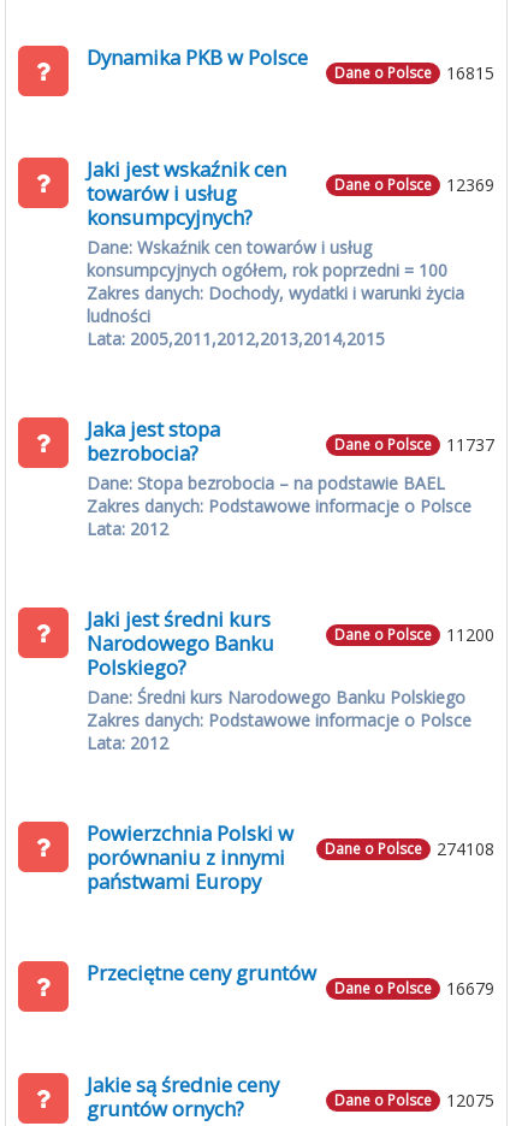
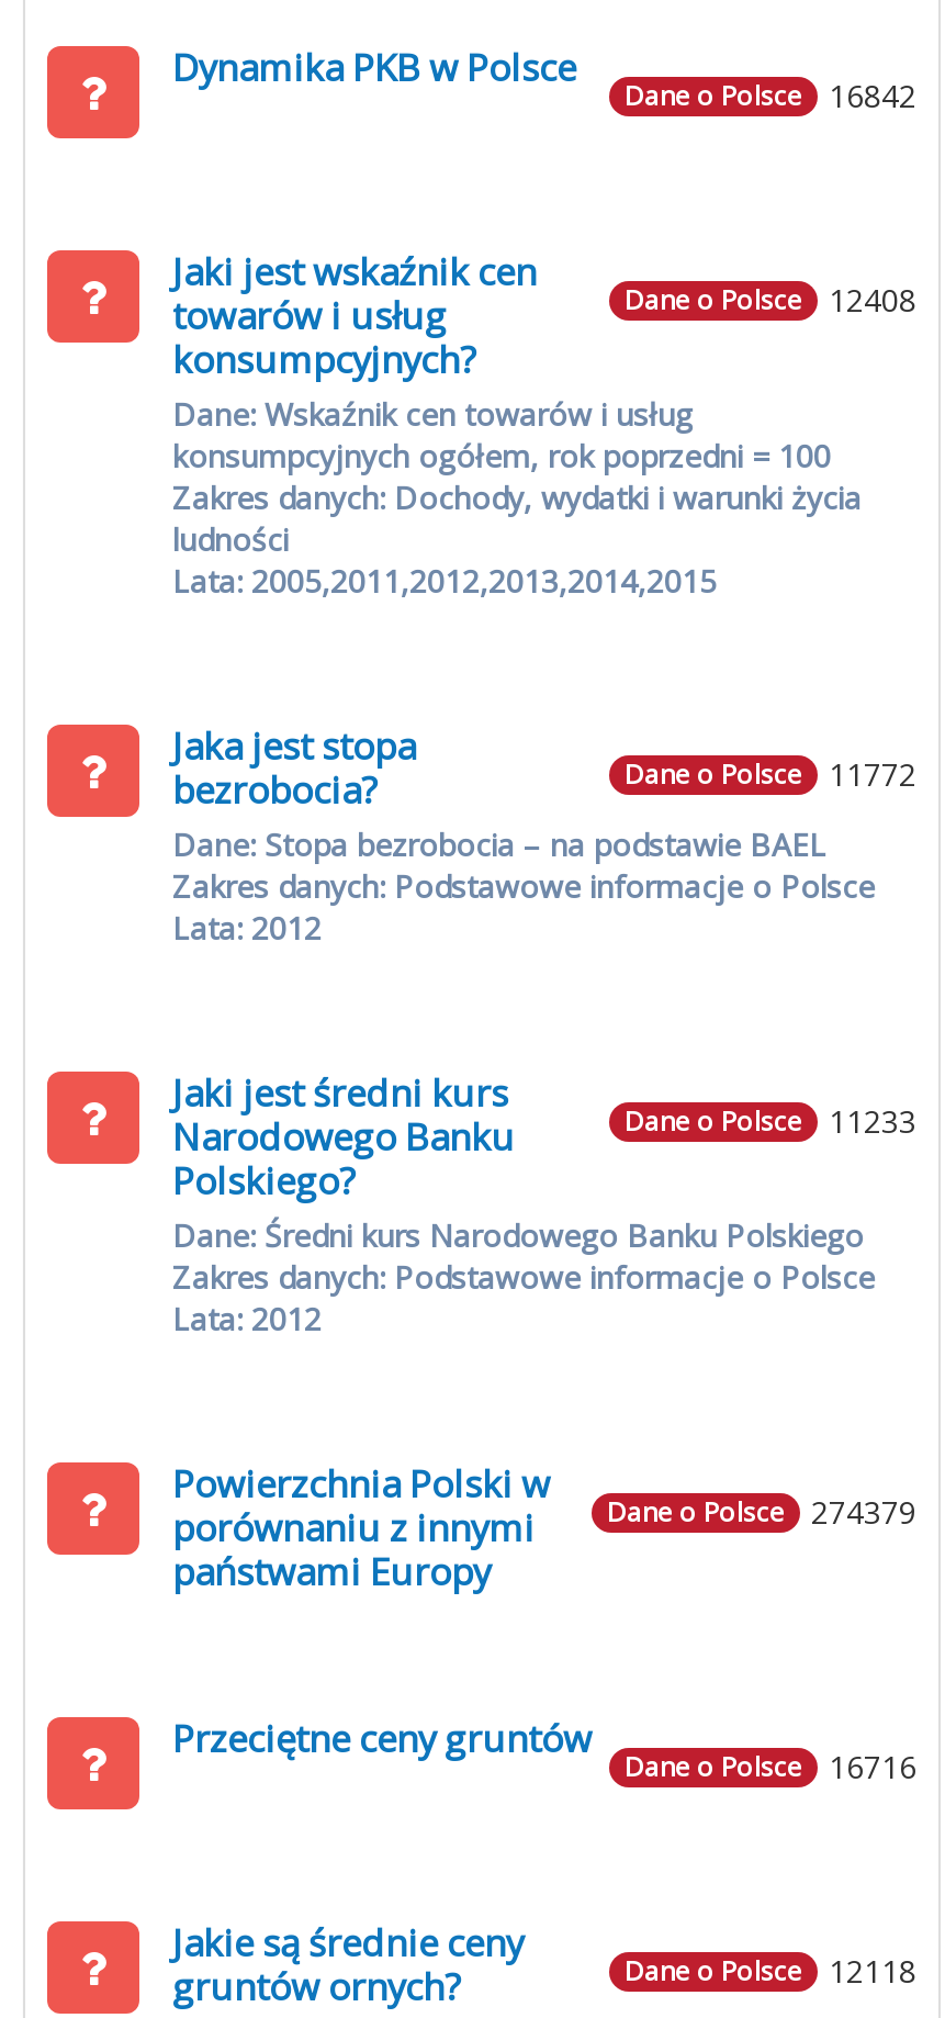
[334,61,494,84] Dane o Polsce 16815 -> [625,75,916,116] Dane o Polsce 16842
[334,173,494,196] Dane o Polsce 12369 -> [625,279,916,321] Dane o Polsce 12408
[334,433,494,456] Dane o Polsce 11737 -> [625,753,916,795] Dane o Polsce 11772
[334,623,494,646] Dane o Polsce 11200 -> [625,1100,916,1142] Dane o Polsce 11233
[87,837,494,871] porównaniu z innymi Dane o Polsce 274108 -> [172,1491,916,1552] porównaniu z innymi Dane o Polsce 274379
[334,977,494,1000] Dane o Polsce 16679 -> [625,1746,916,1787] Dane o Polsce 16716
[334,1089,494,1112] Dane o Polsce 12075 -> [625,1950,916,1992] Dane o Polsce 12118

